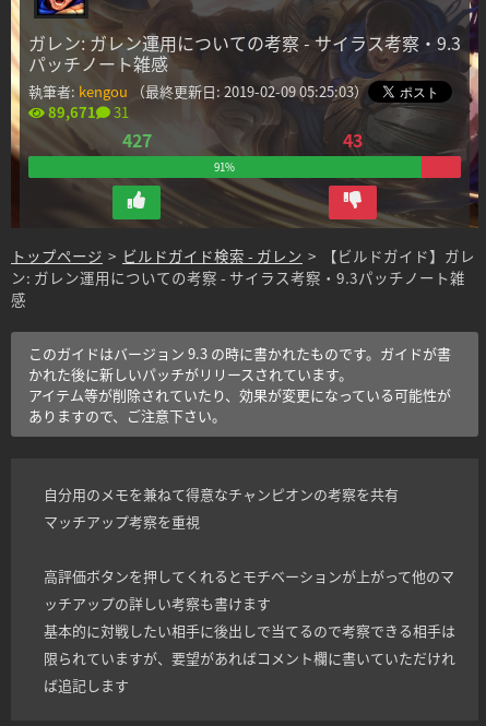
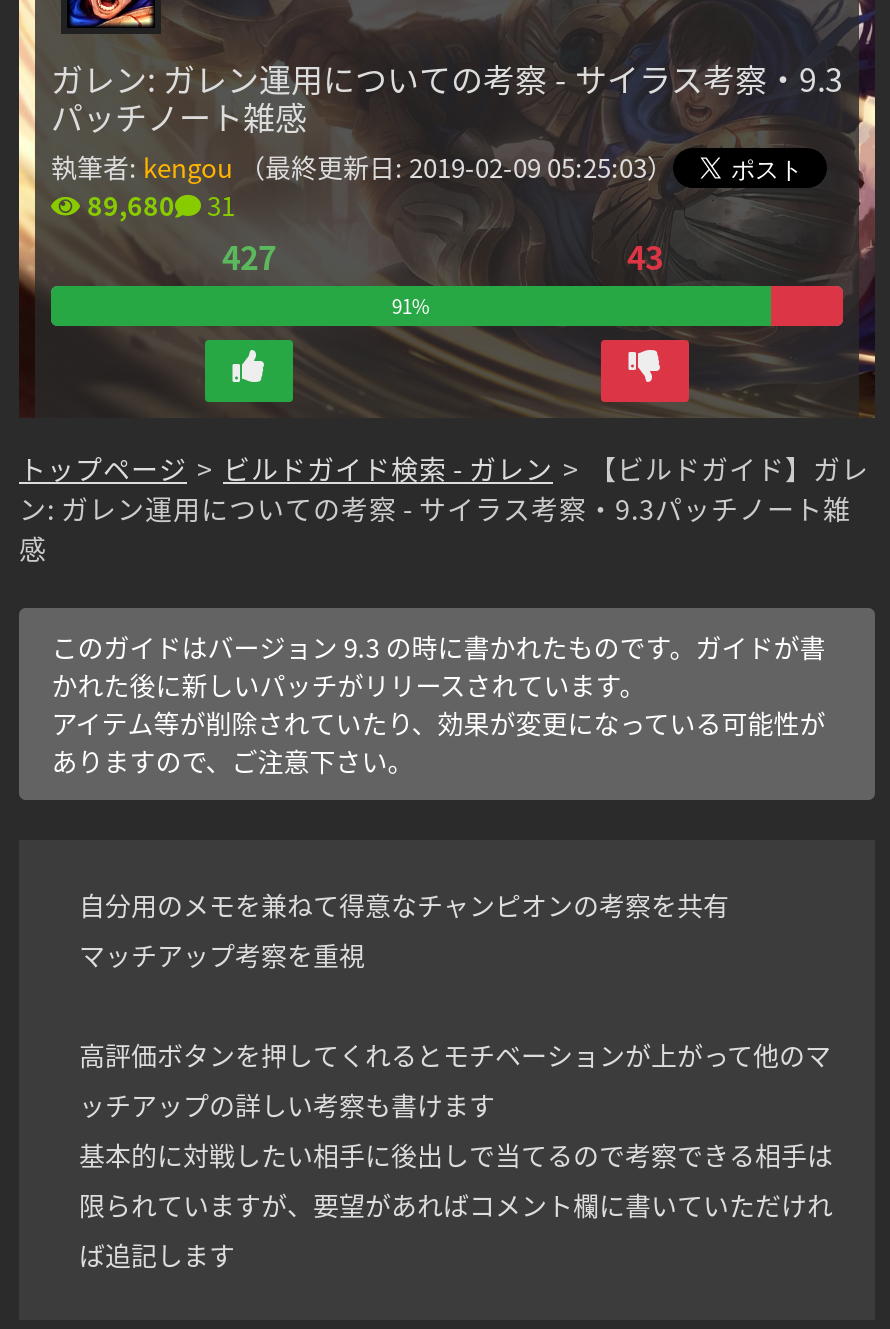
[48,102,129,122] 89,671 31 -> [87,186,235,224] 89,680 31

